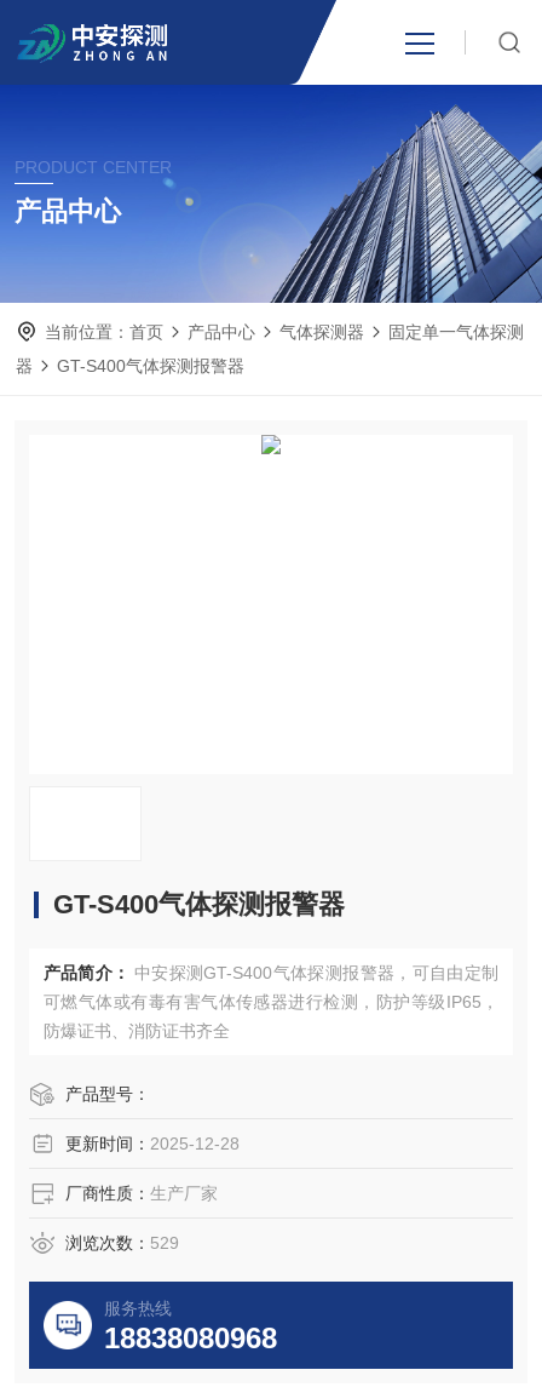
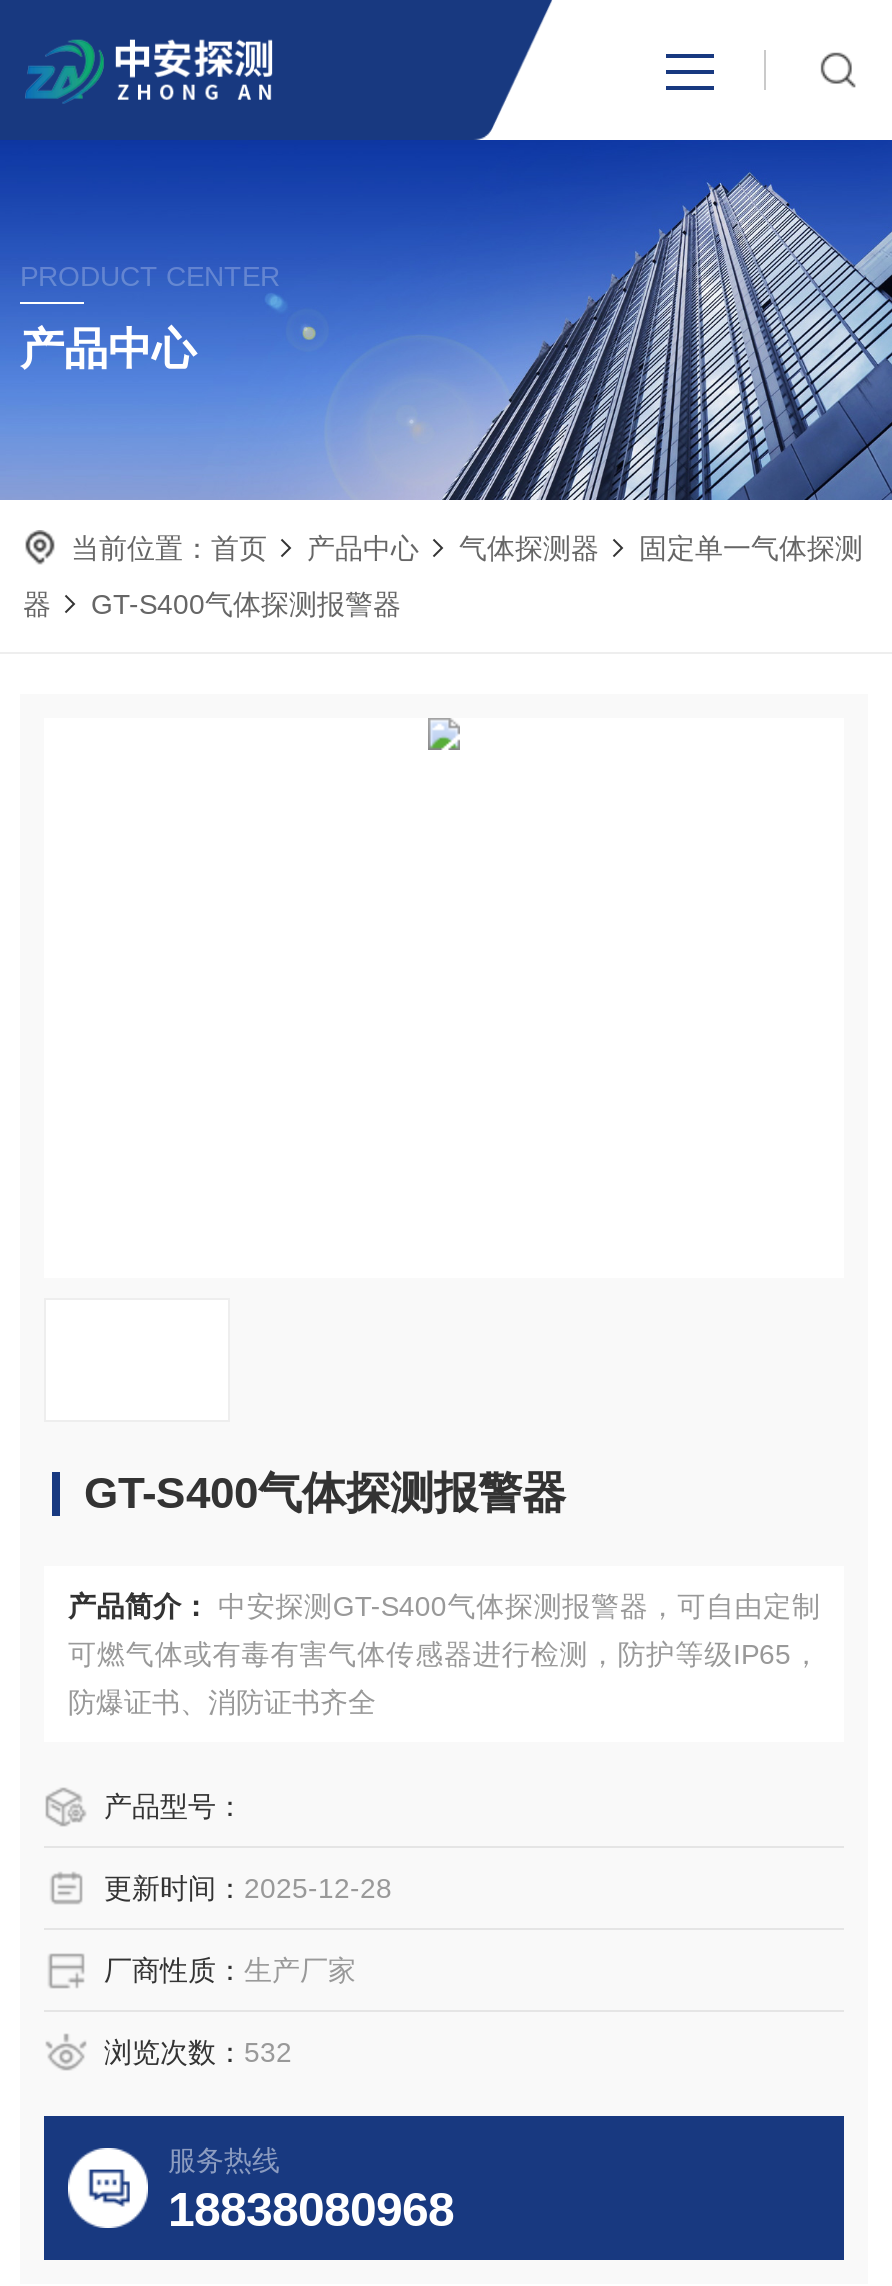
[65,1233,179,1253] 浏览次数：529 -> [104,2036,292,2068] 浏览次数：532

